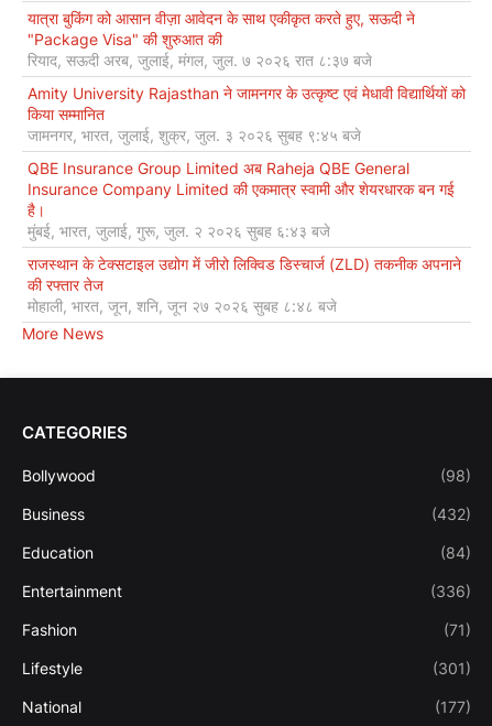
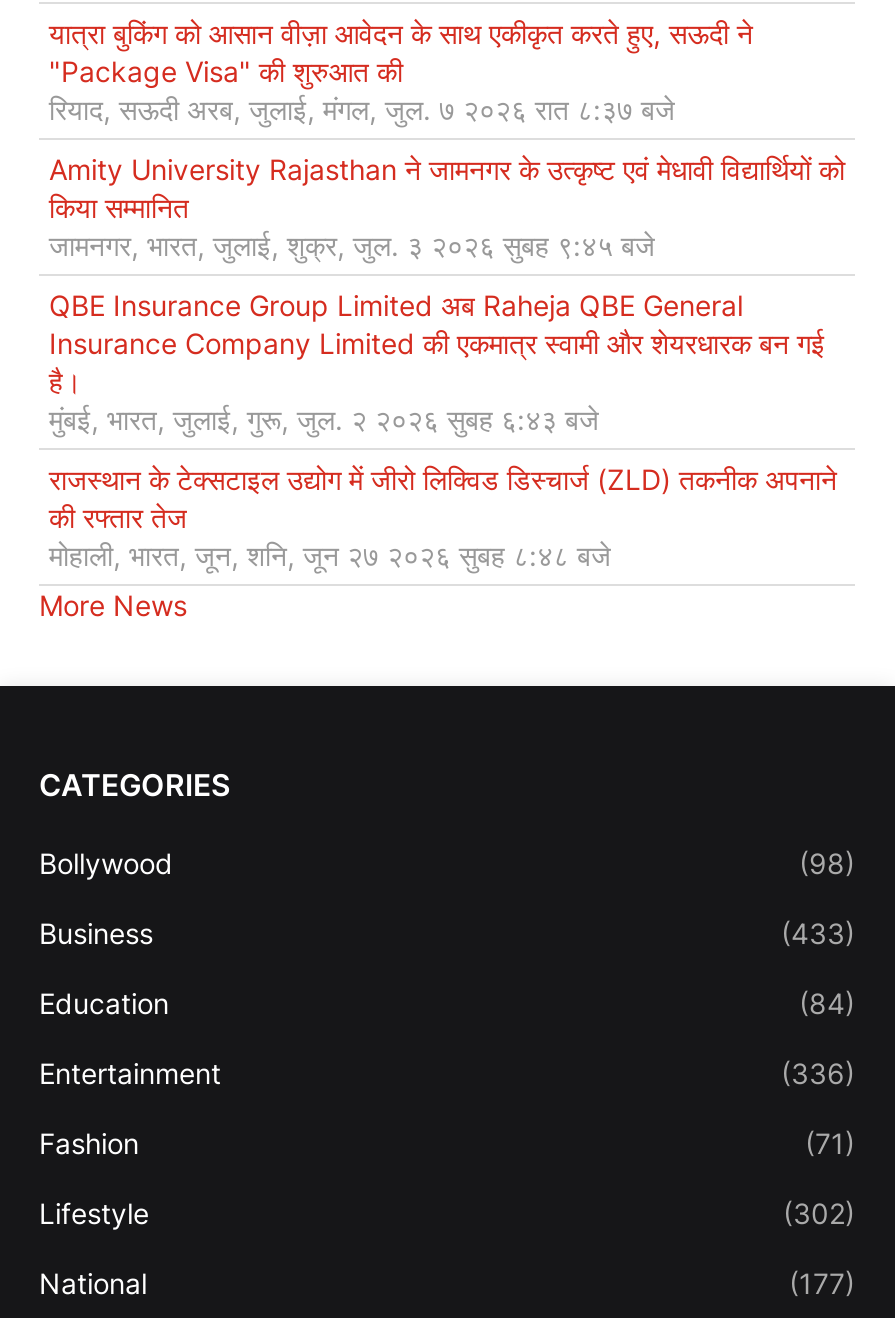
[431,505,471,524] (432) -> [781,917,855,951] (433)
[433,659,471,678] (301) -> [783,1197,855,1231] (302)

